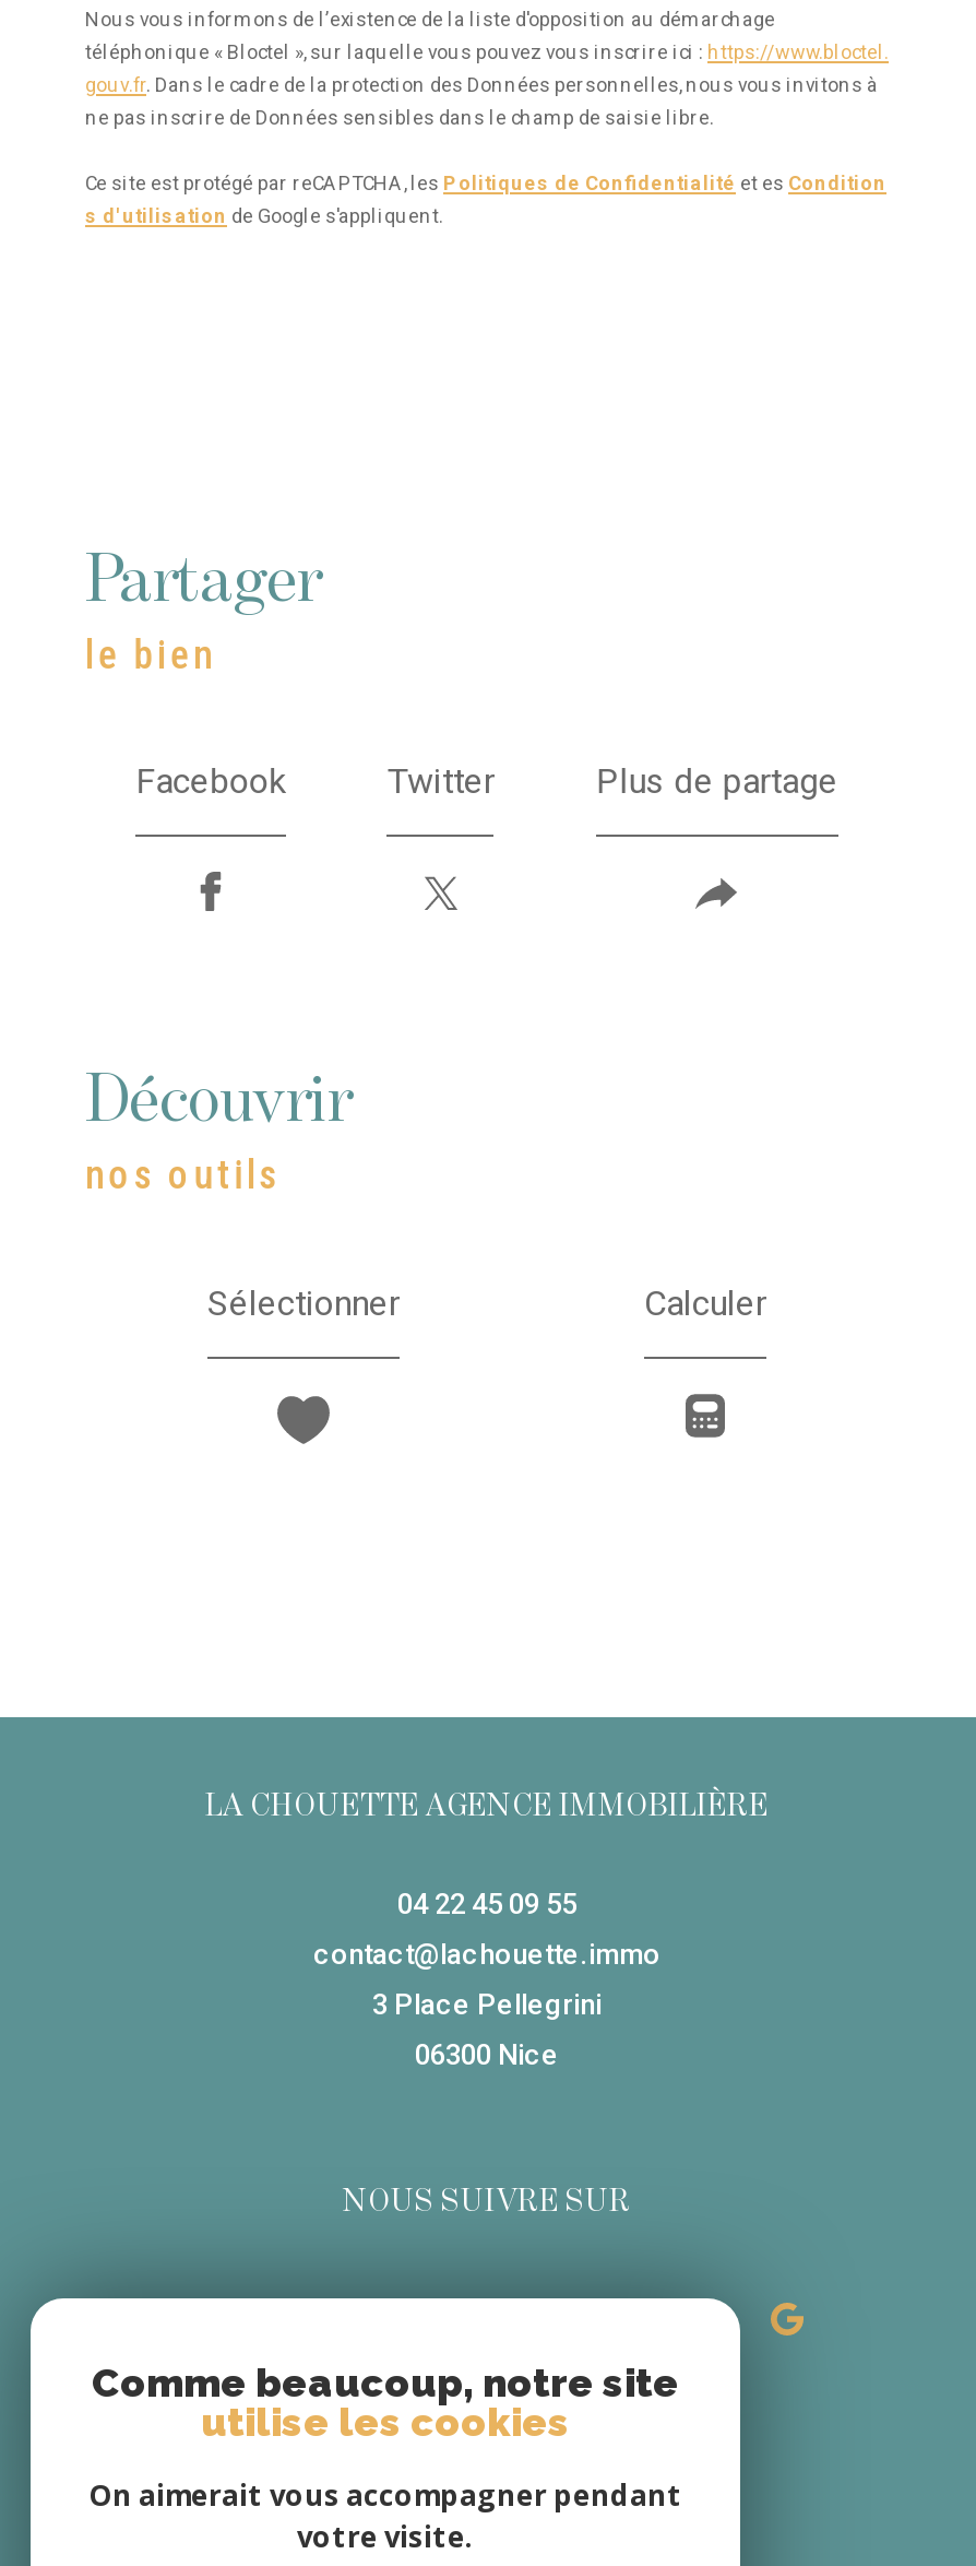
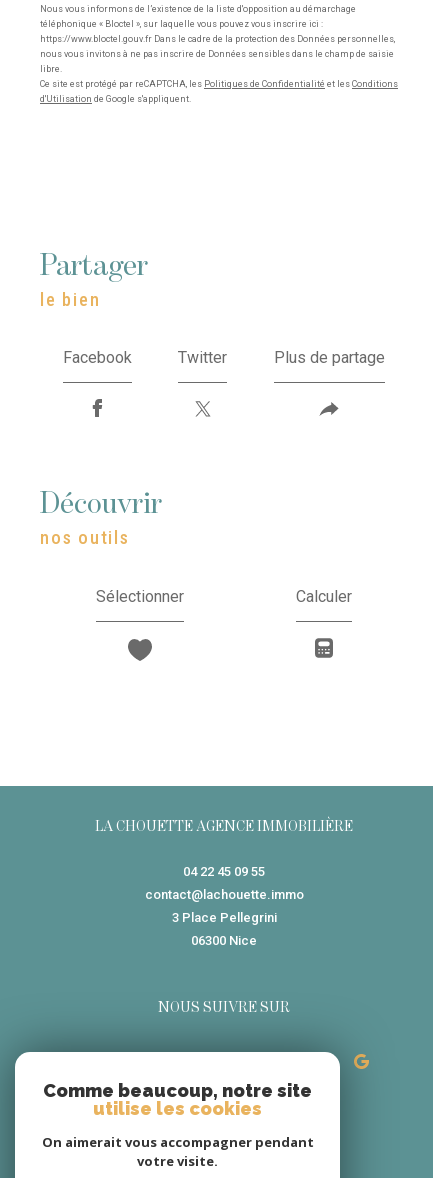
[85,41,889,227] téléphonique « Bloctel », sur laquelle vous pouvez vous inscrire ici : https://www.bloctel. | gouv.fr. Dans le cadre de la protection des Données personnelles, nous vous invitons à | ne pas inscrire de Données sensibles dans le champ de saisie libre. | Ce site est protégé par reCAPTCHA, les Politiques de Confidentialité et es Condition | s d'utilisation de Google s'appliquent. -> [40,19,398,104] téléphonique « Bloctel », sur laquelle vous pouvez vous inscrire ici : | https://www.bloctel.gouv.fr Dans le cadre de la protection des Données personnelles, | nous vous invitons à ne pas inscrire de Données sensibles dans le champ de saisie | libre. | Ce site est protégé par reCAPTCHA, les Politiques de Confidentialité et les Conditions | d'Utilisation de Google s'appliquent.

